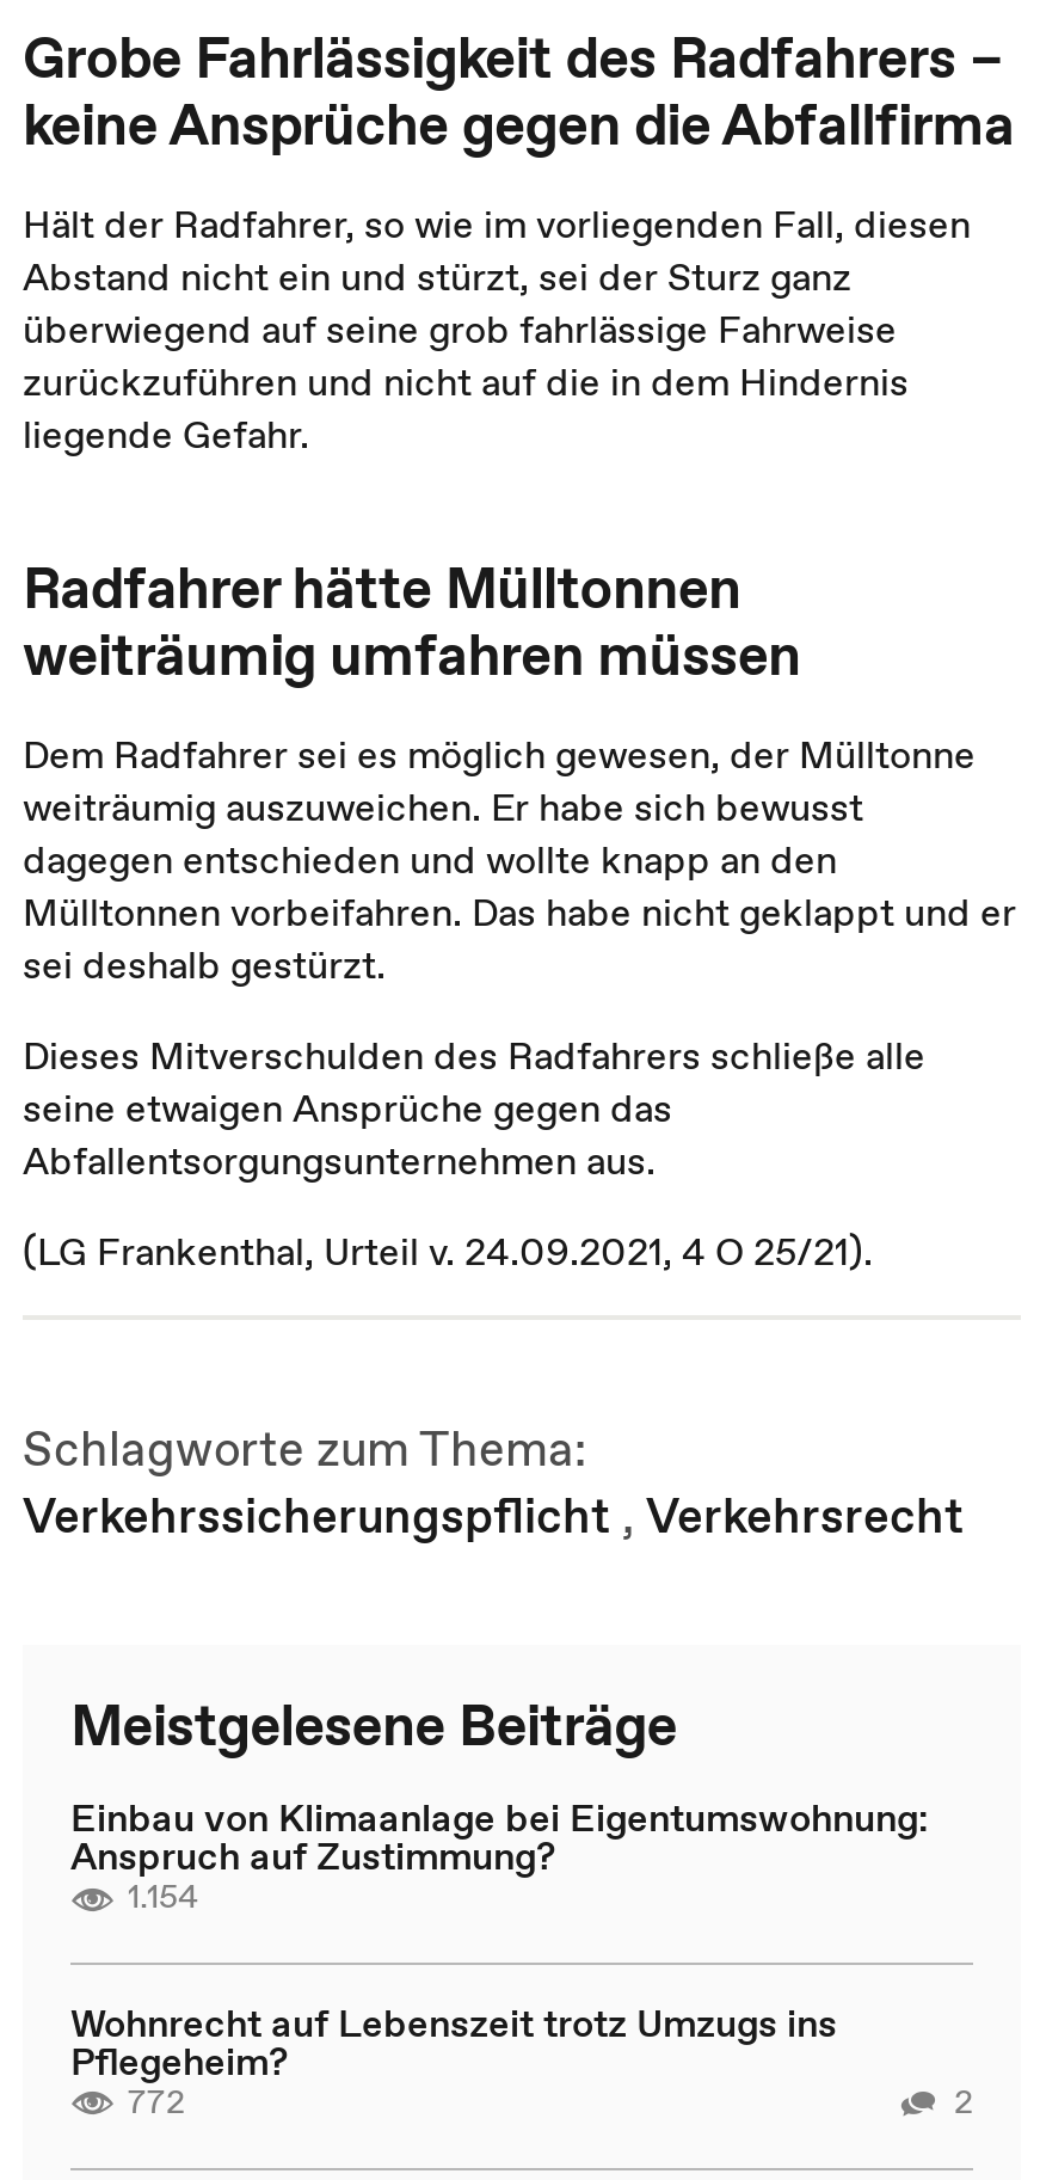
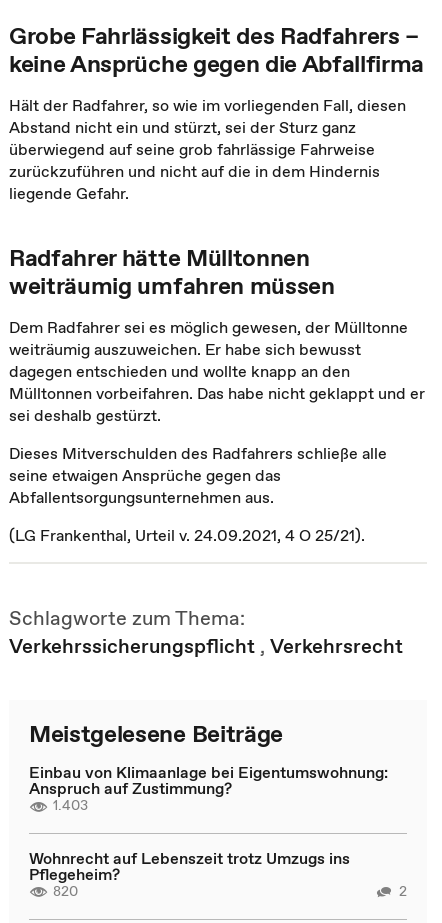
[128,1872,199,1920] 1.154 -> [53,795,88,815] 1.403
[128,2076,185,2124] 772 -> [53,880,78,900] 820

